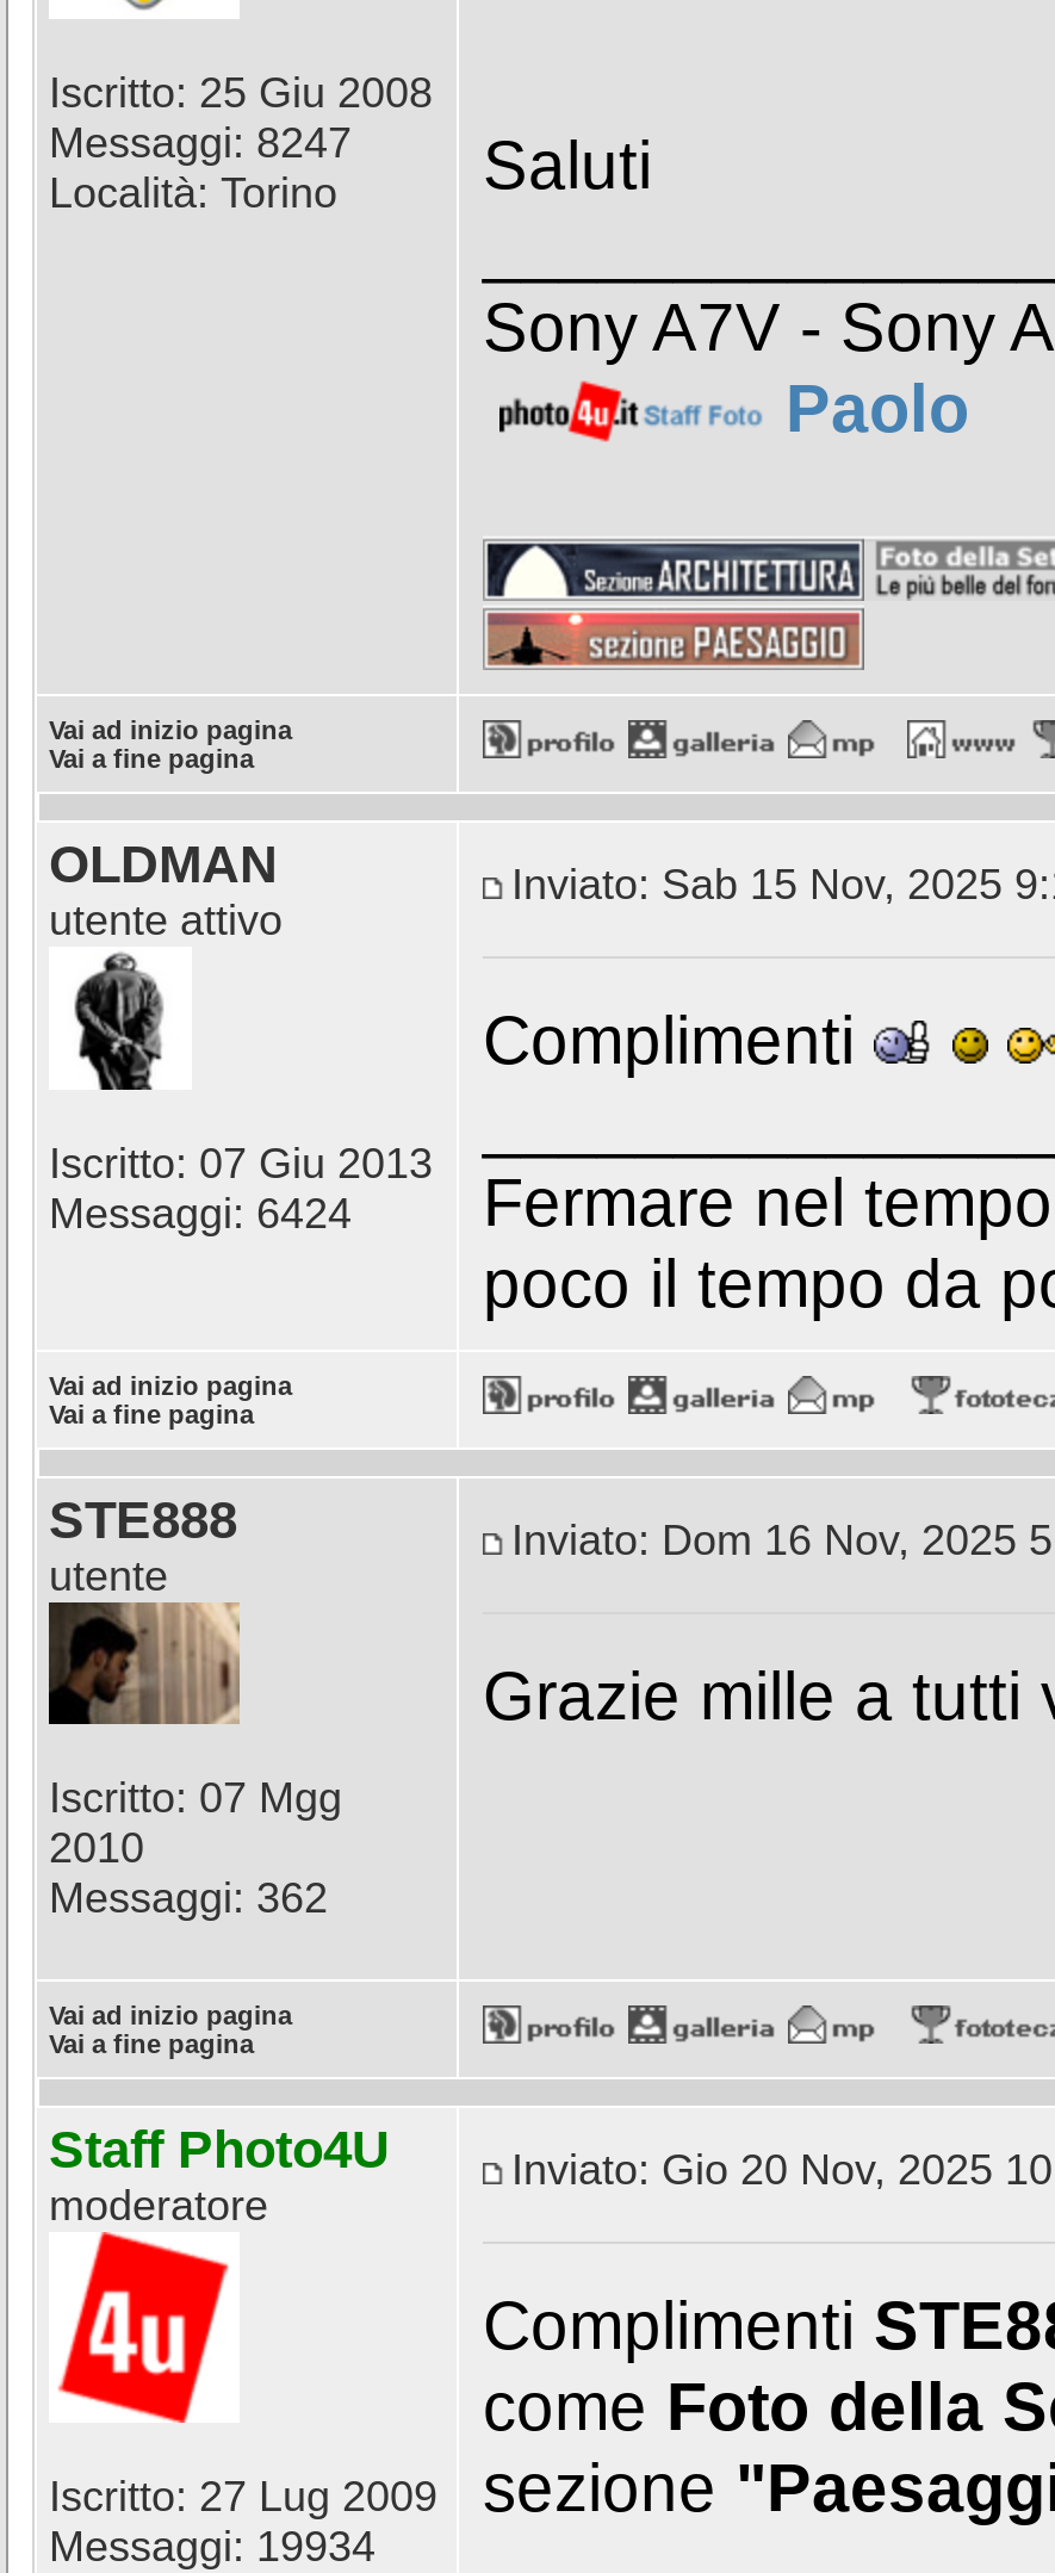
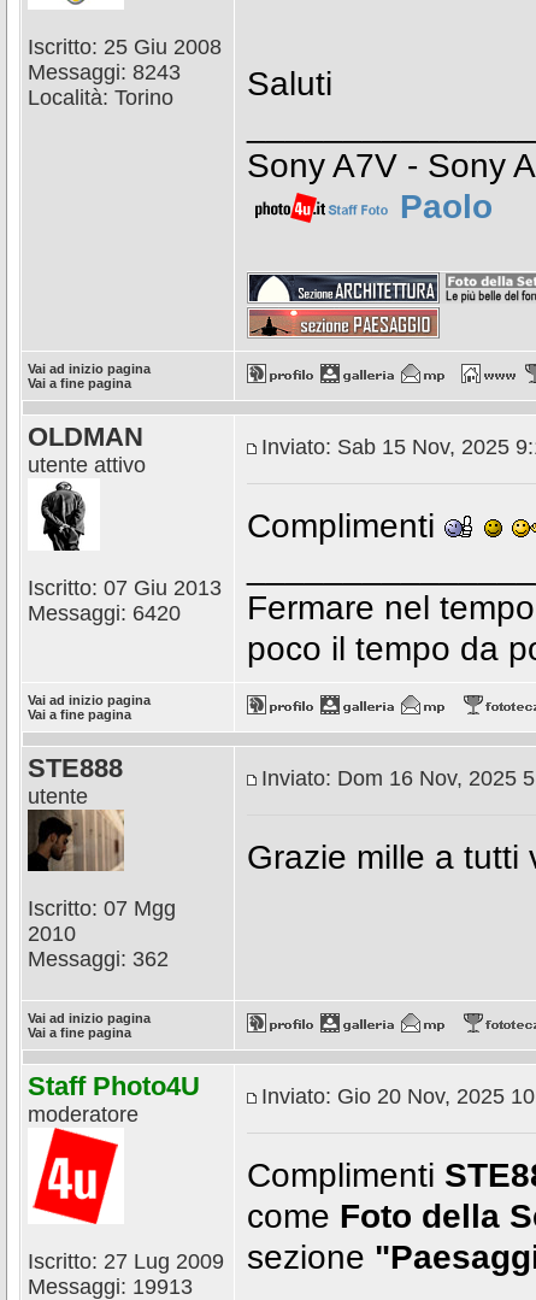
[49,119,352,167] Messaggi: 8247 -> [28,60,181,84] Messaggi: 8243
[49,1190,352,1238] Messaggi: 6424 -> [28,601,181,625] Messaggi: 6420
[49,2523,376,2571] Messaggi: 19934 -> [28,1275,193,1299] Messaggi: 19913

